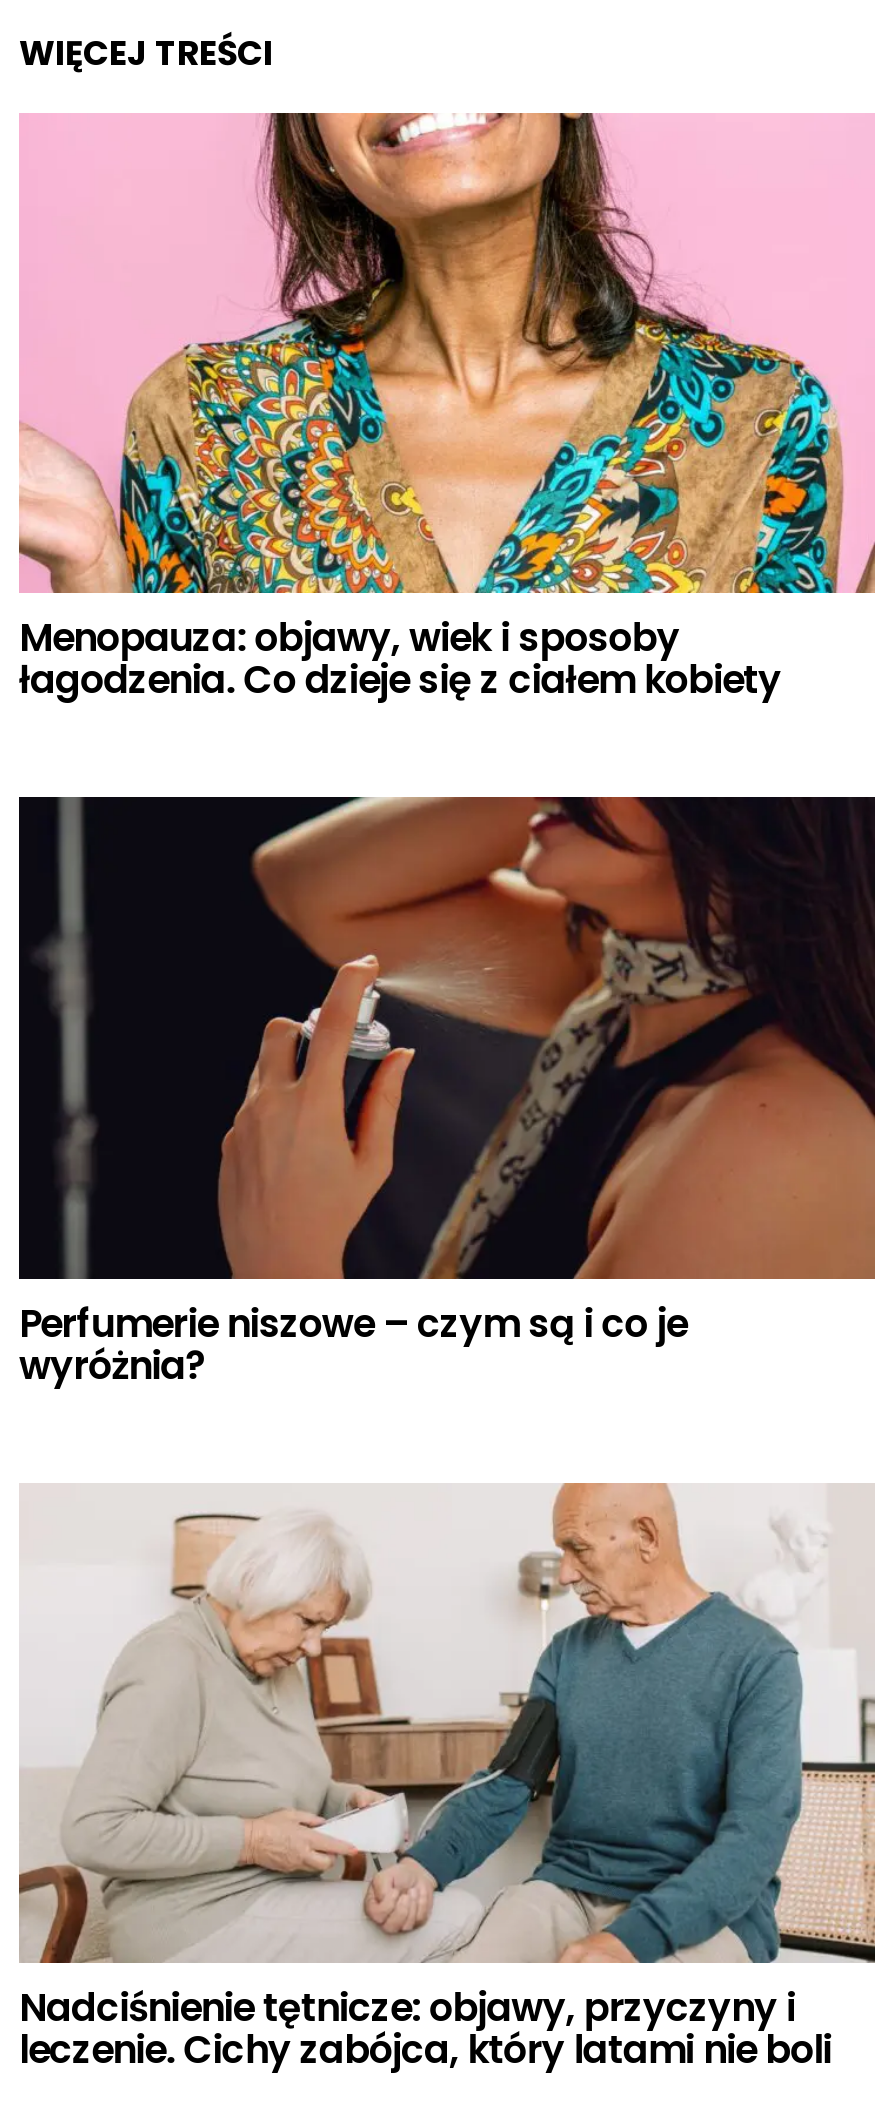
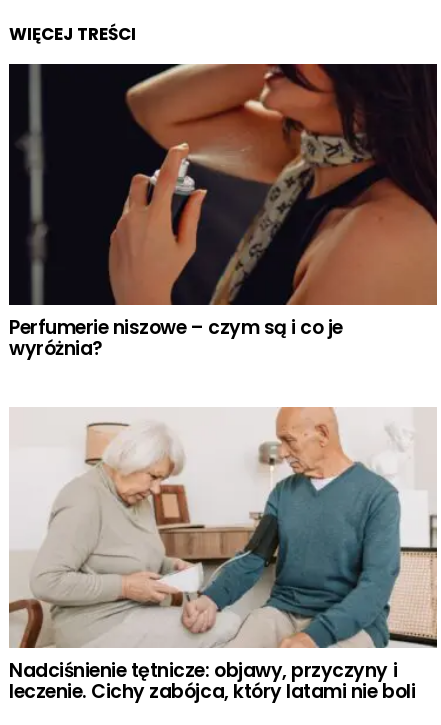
[17,111,875,708] [image] | Menopauza: objawy, wiek i sposoby | łagodzenia. Co dzieje się z ciałem kobiety -> none

